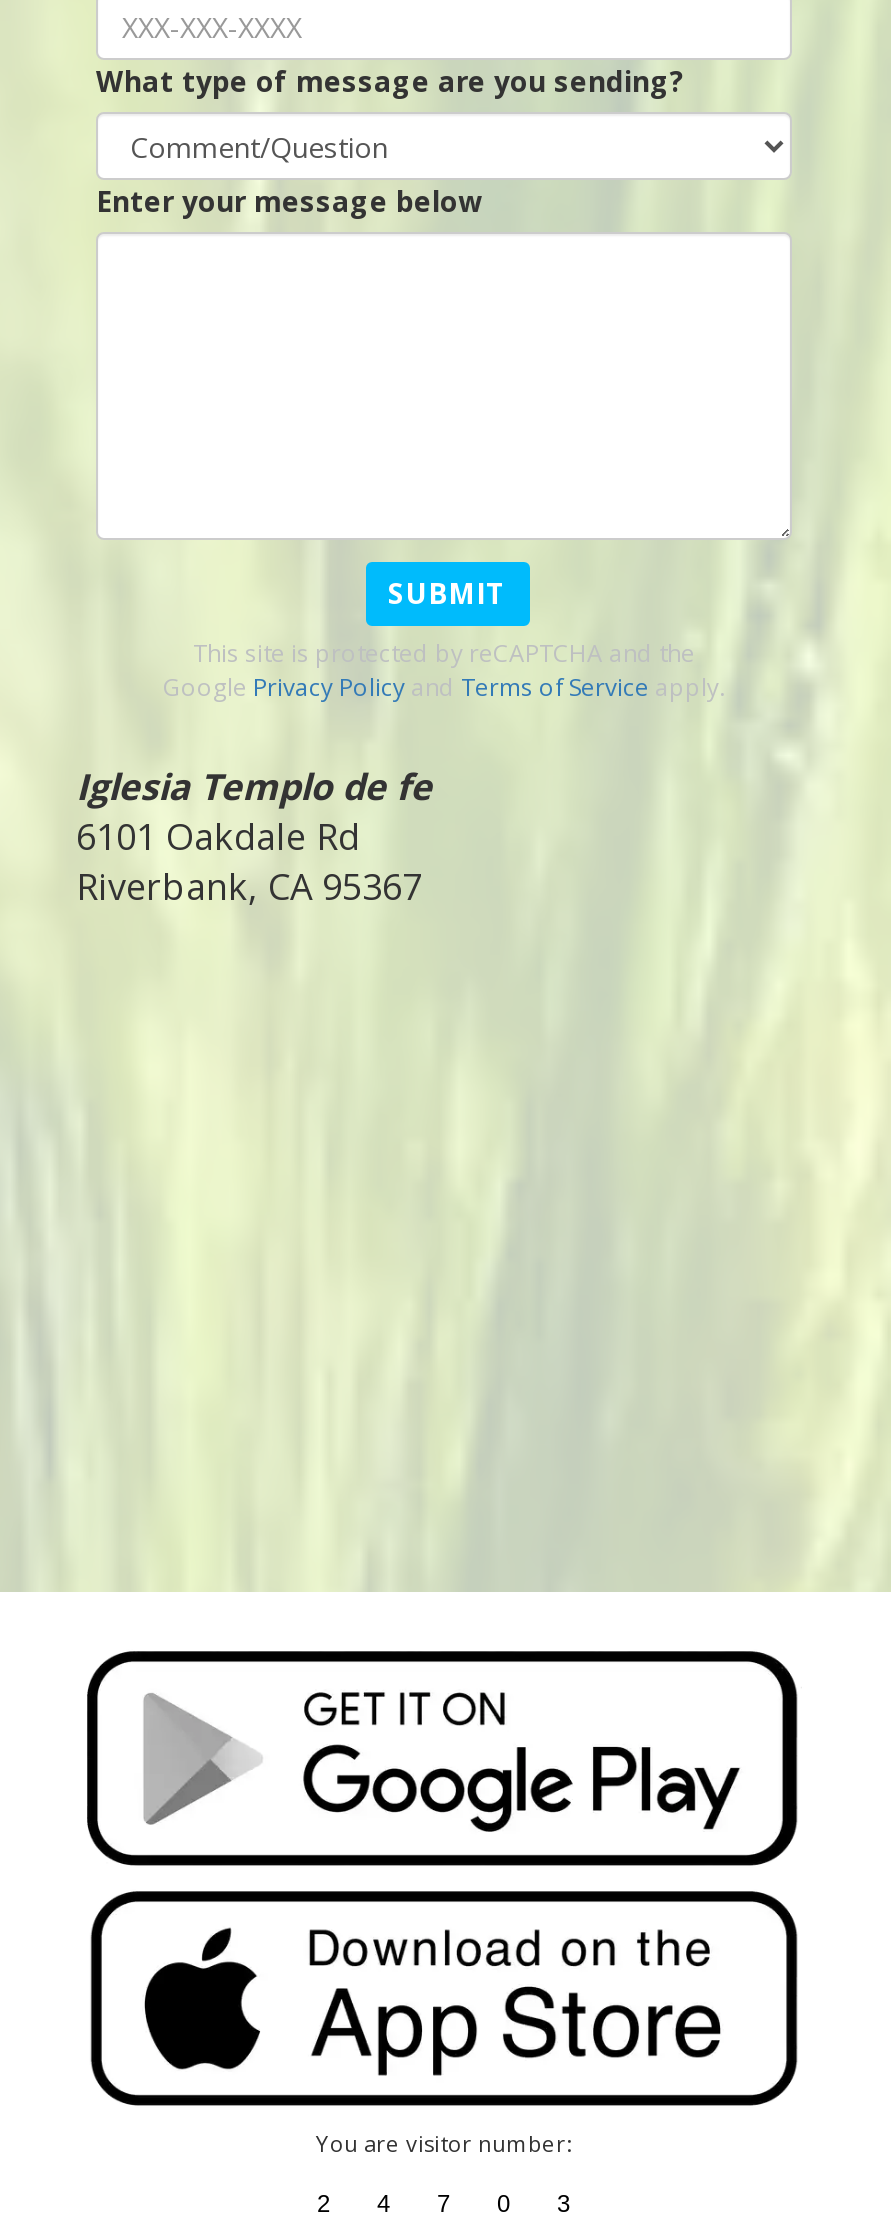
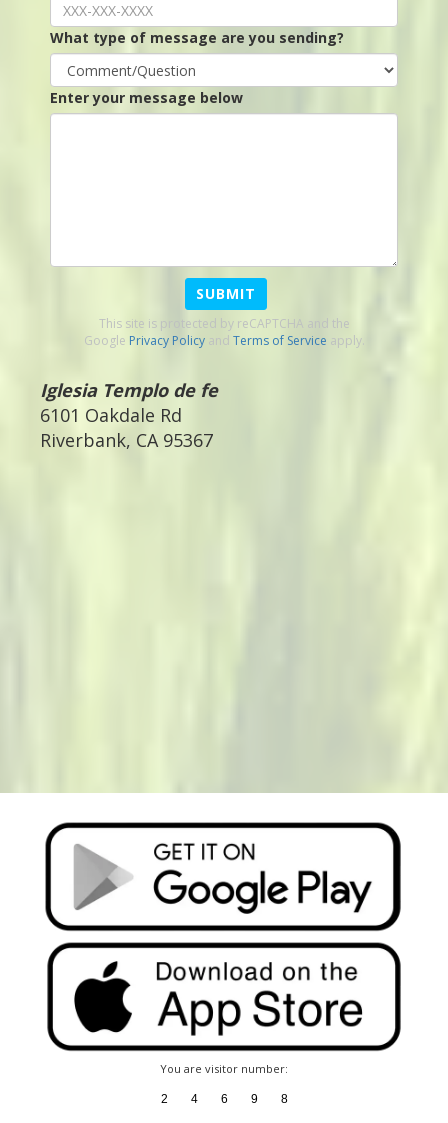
[437,2190,451,2218] 7 -> [220,1092,227,1106] 6
[497,2190,511,2218] 0 -> [250,1092,257,1106] 9
[557,2190,571,2218] 3 -> [280,1092,287,1106] 8

